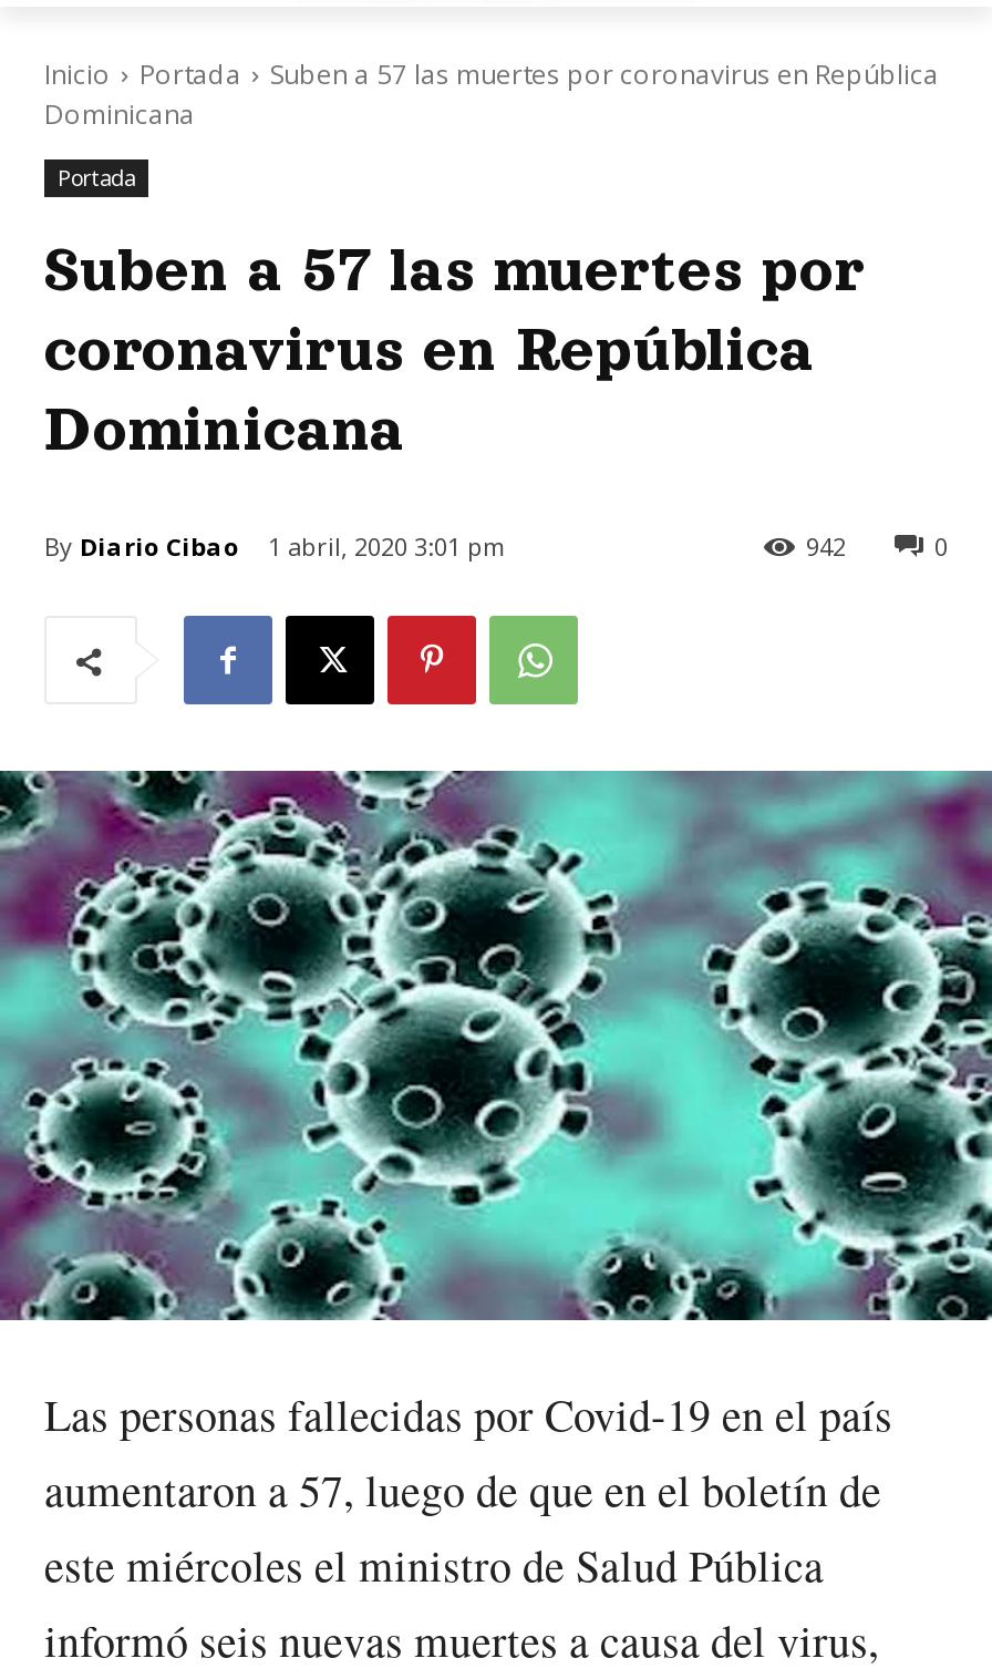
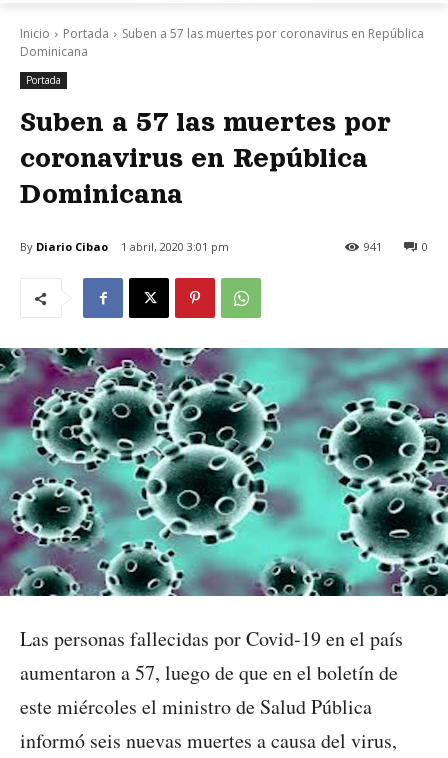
[806,530,846,564] 942 -> [364,239,382,254] 941

